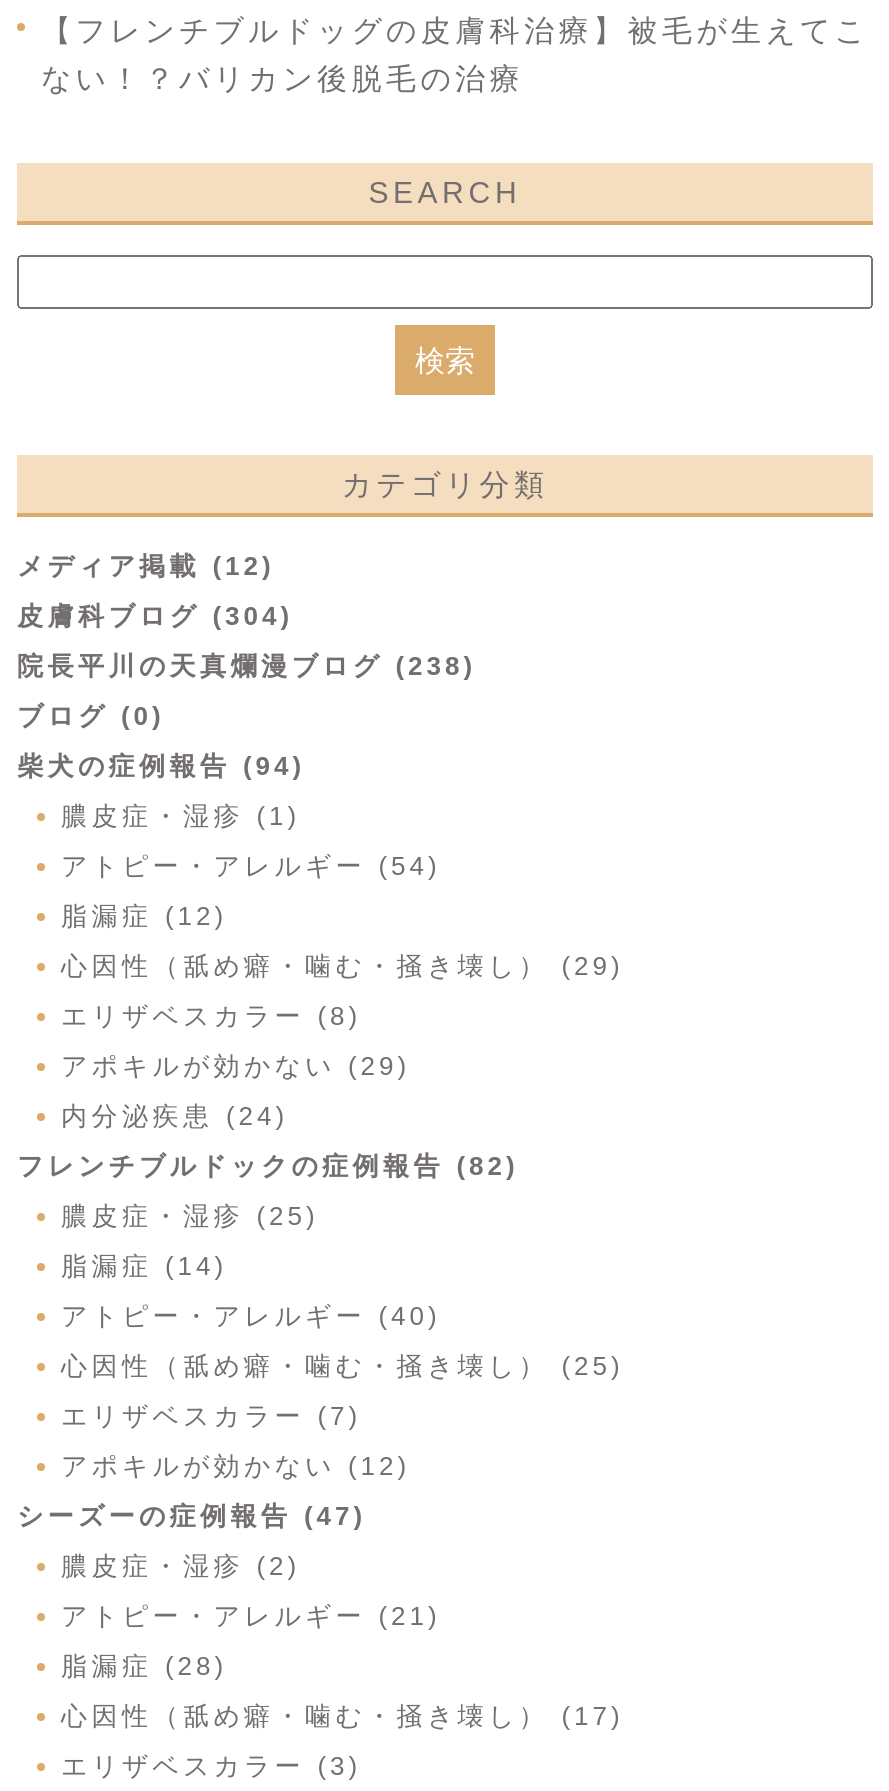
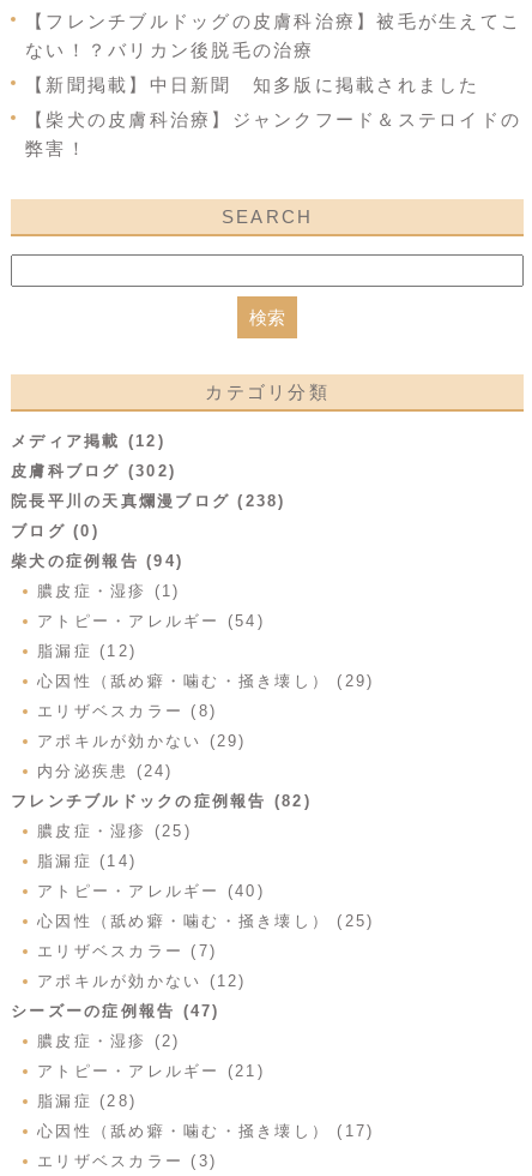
none -> [25,75,521,159] 【新聞掲載】中日新聞 知多版に掲載されました | 【柴犬の皮膚科治療】ジャンクフード＆ステロイドの | 弊害！
[17,601,293,631] 皮膚科ブログ (304) -> [11,462,176,480] 皮膚科ブログ (302)

